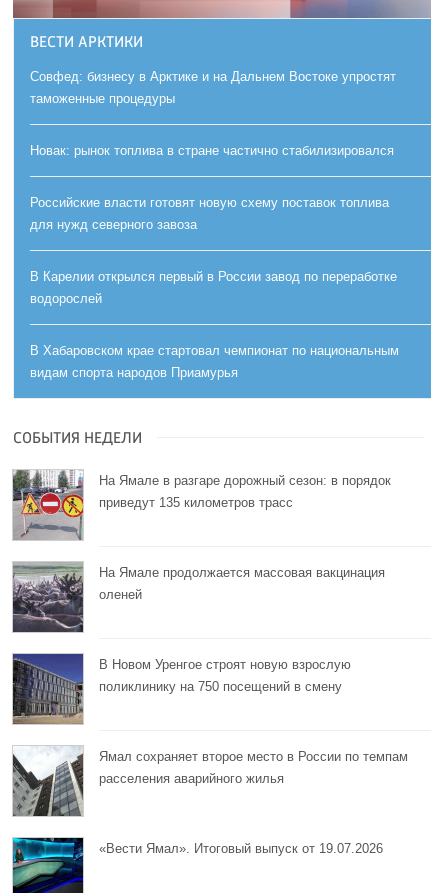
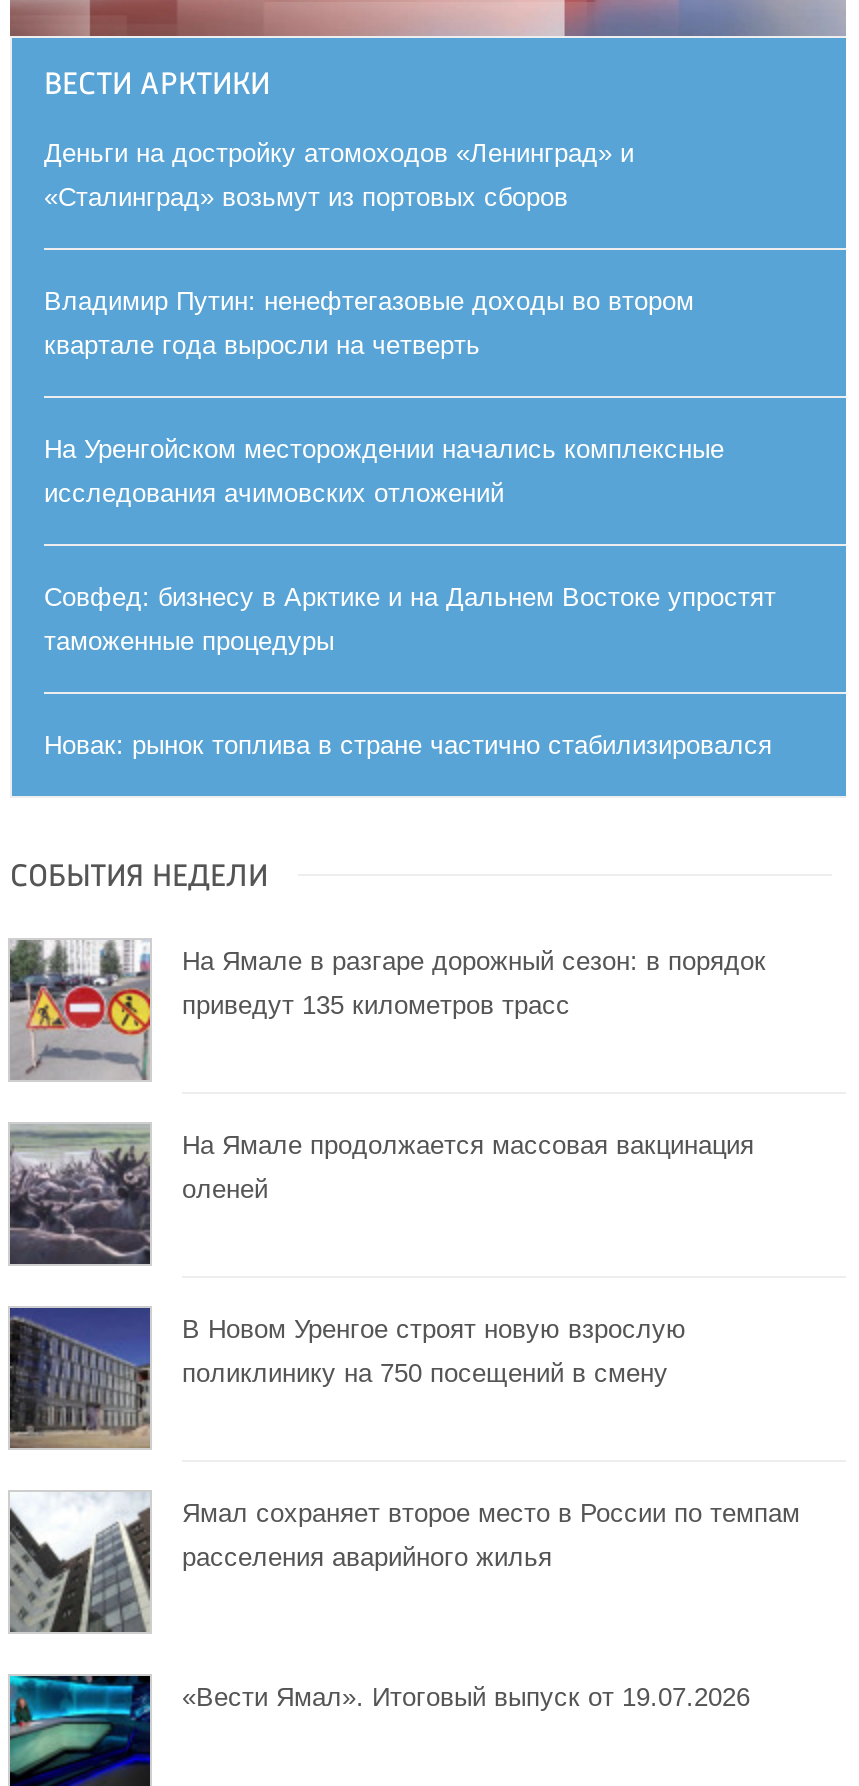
none -> [44,138,724,508] Деньги на достройку атомоходов «Ленинград» и | «Сталинград» возьмут из портовых сборов | Владимир Путин: ненефтегазовые доходы во втором | квартале года выросли на четверть | На Уренгойском месторождении начались комплексные | исследования ачимовских отложений
moved [30,69,396,158] -> [44,582,776,760]: Совфед: бизнесу в Арктике и на Дальнем Востоке упростят | таможенные процедуры | Новак: рынок топлива в стране частично стабилизировался
[30,195,399,380] Российские власти готовят новую схему поставок топлива | для нужд северного завоза | В Карелии открылся первый в России завод по переработке | водорослей | В Хабаровском крае стартовал чемпионат по национальным | видам спорта народов Приамурья -> none

